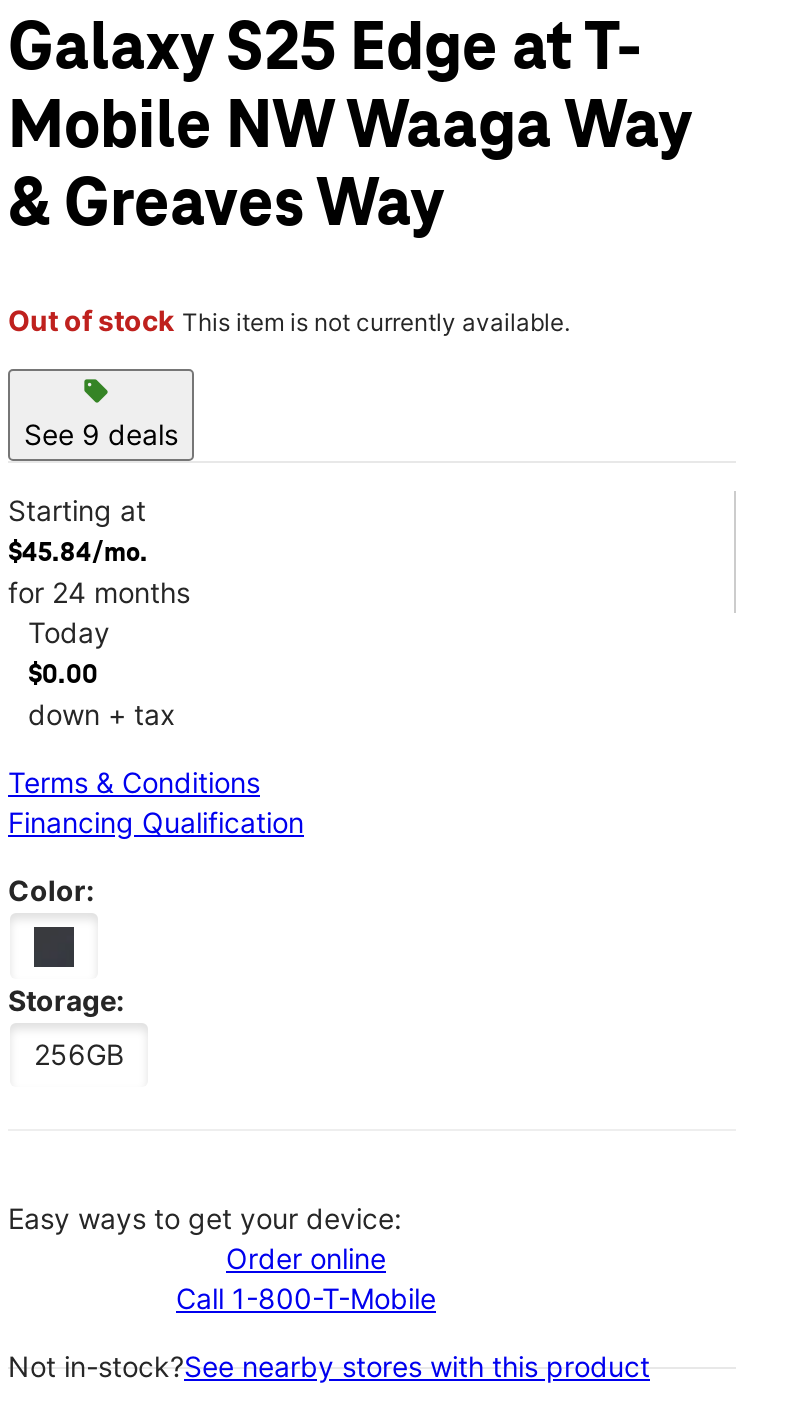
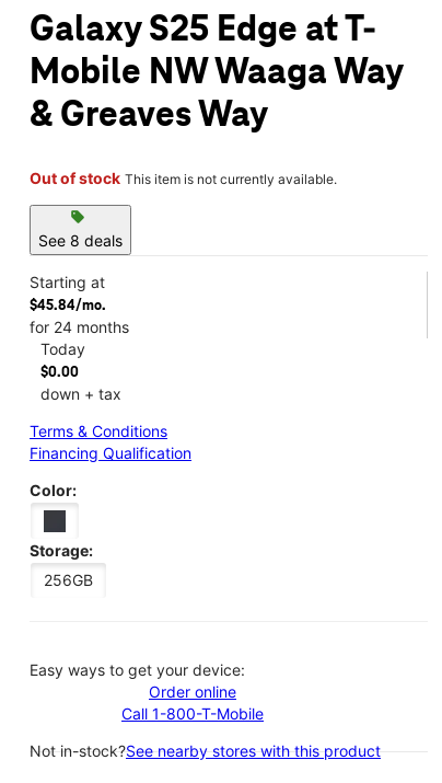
[24,417,178,451] See 9 deals -> [38,231,123,250] See 8 deals

